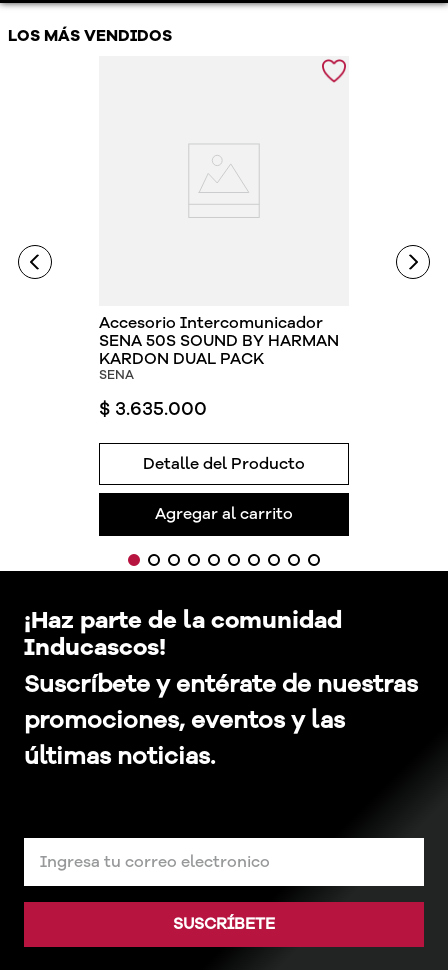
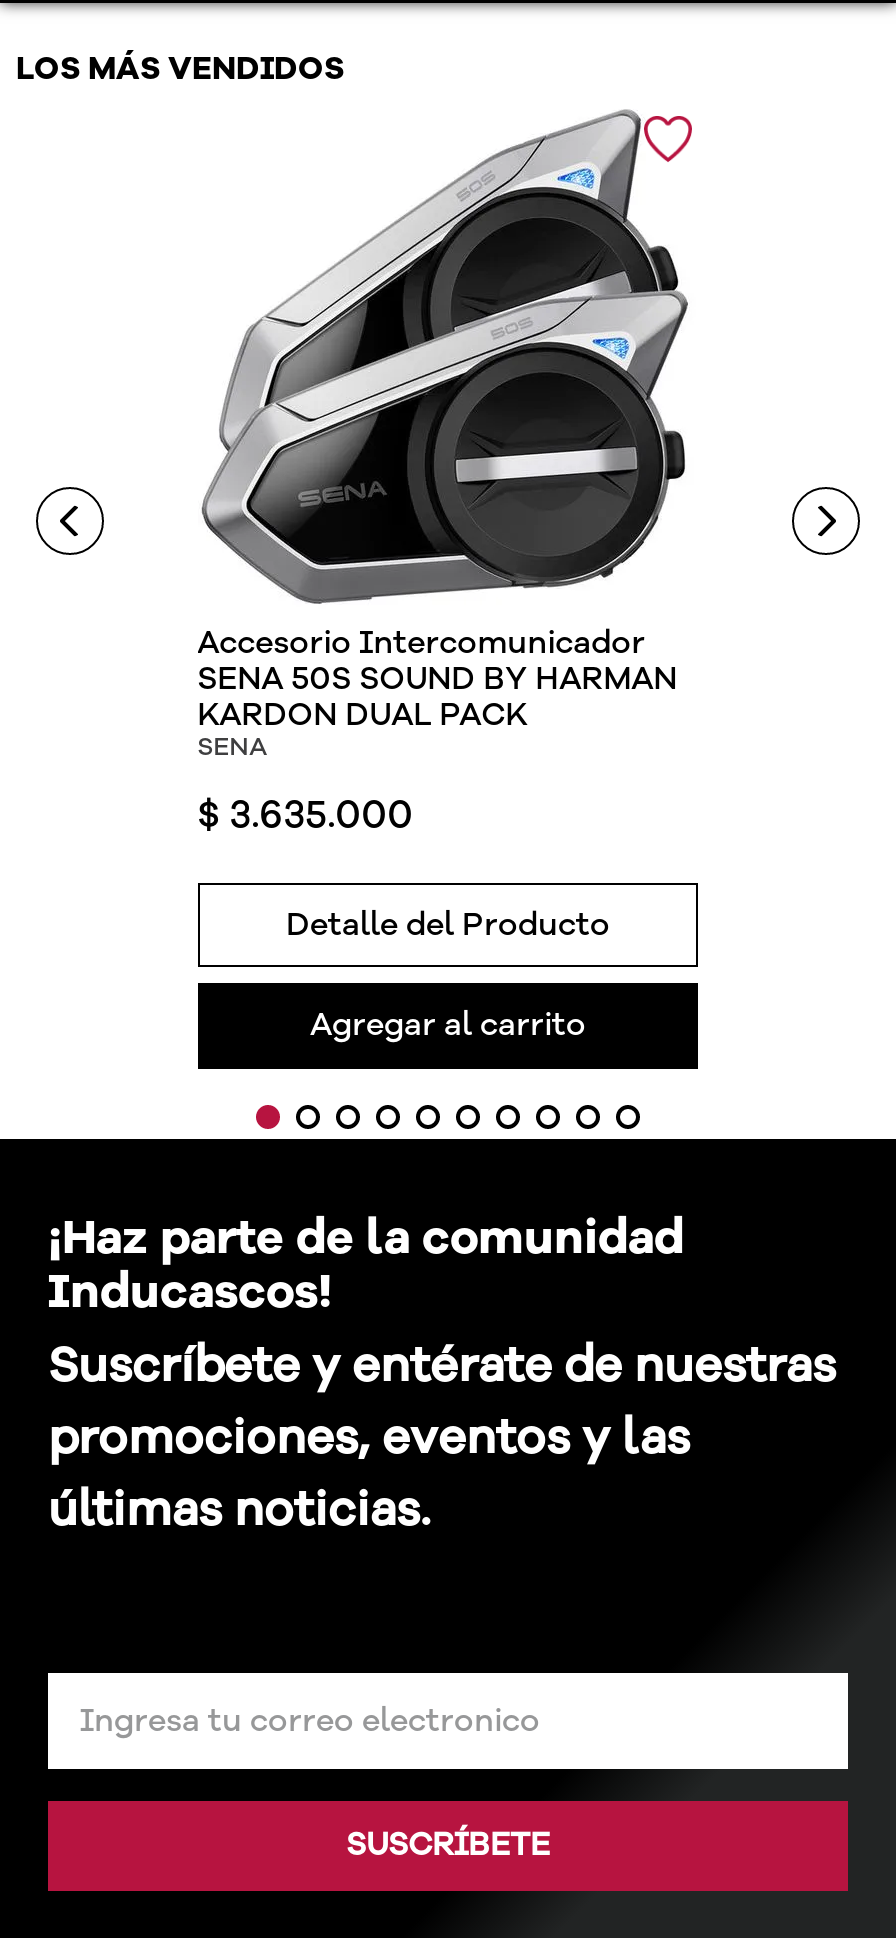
none -> [200,109,688,605] [image]

